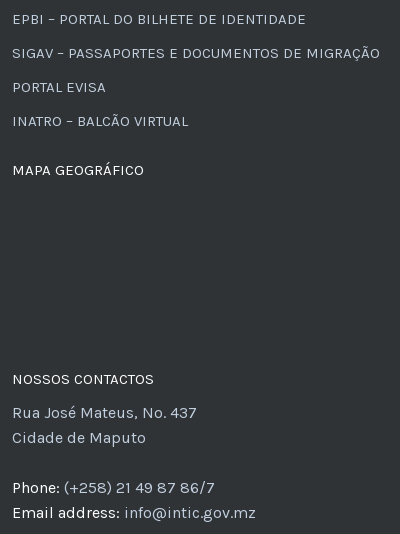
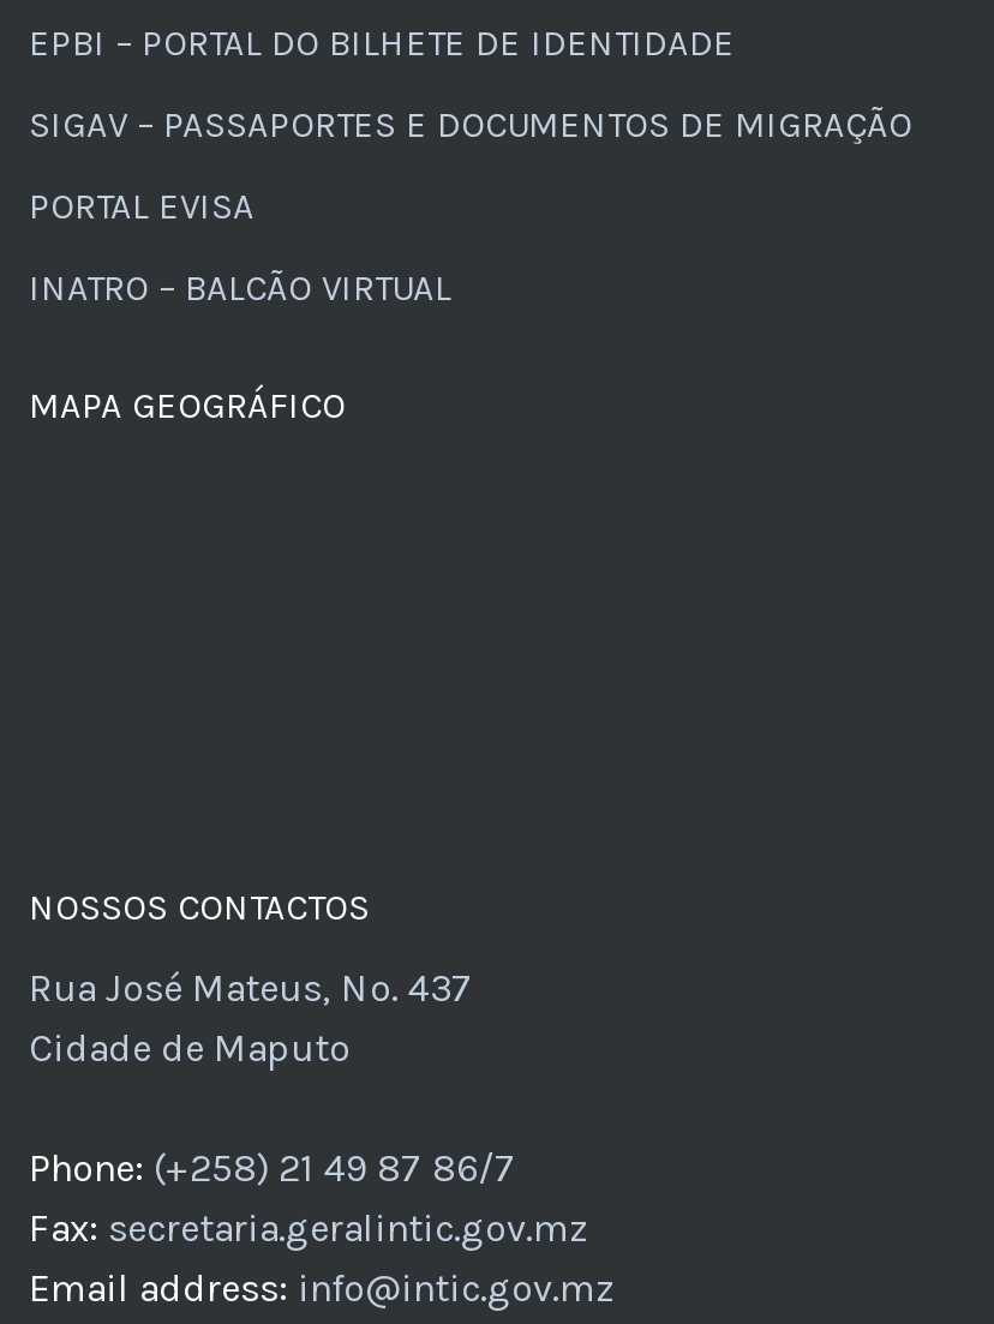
none -> [29,1206,588,1251] Fax: secretaria.geralintic.gov.mz

